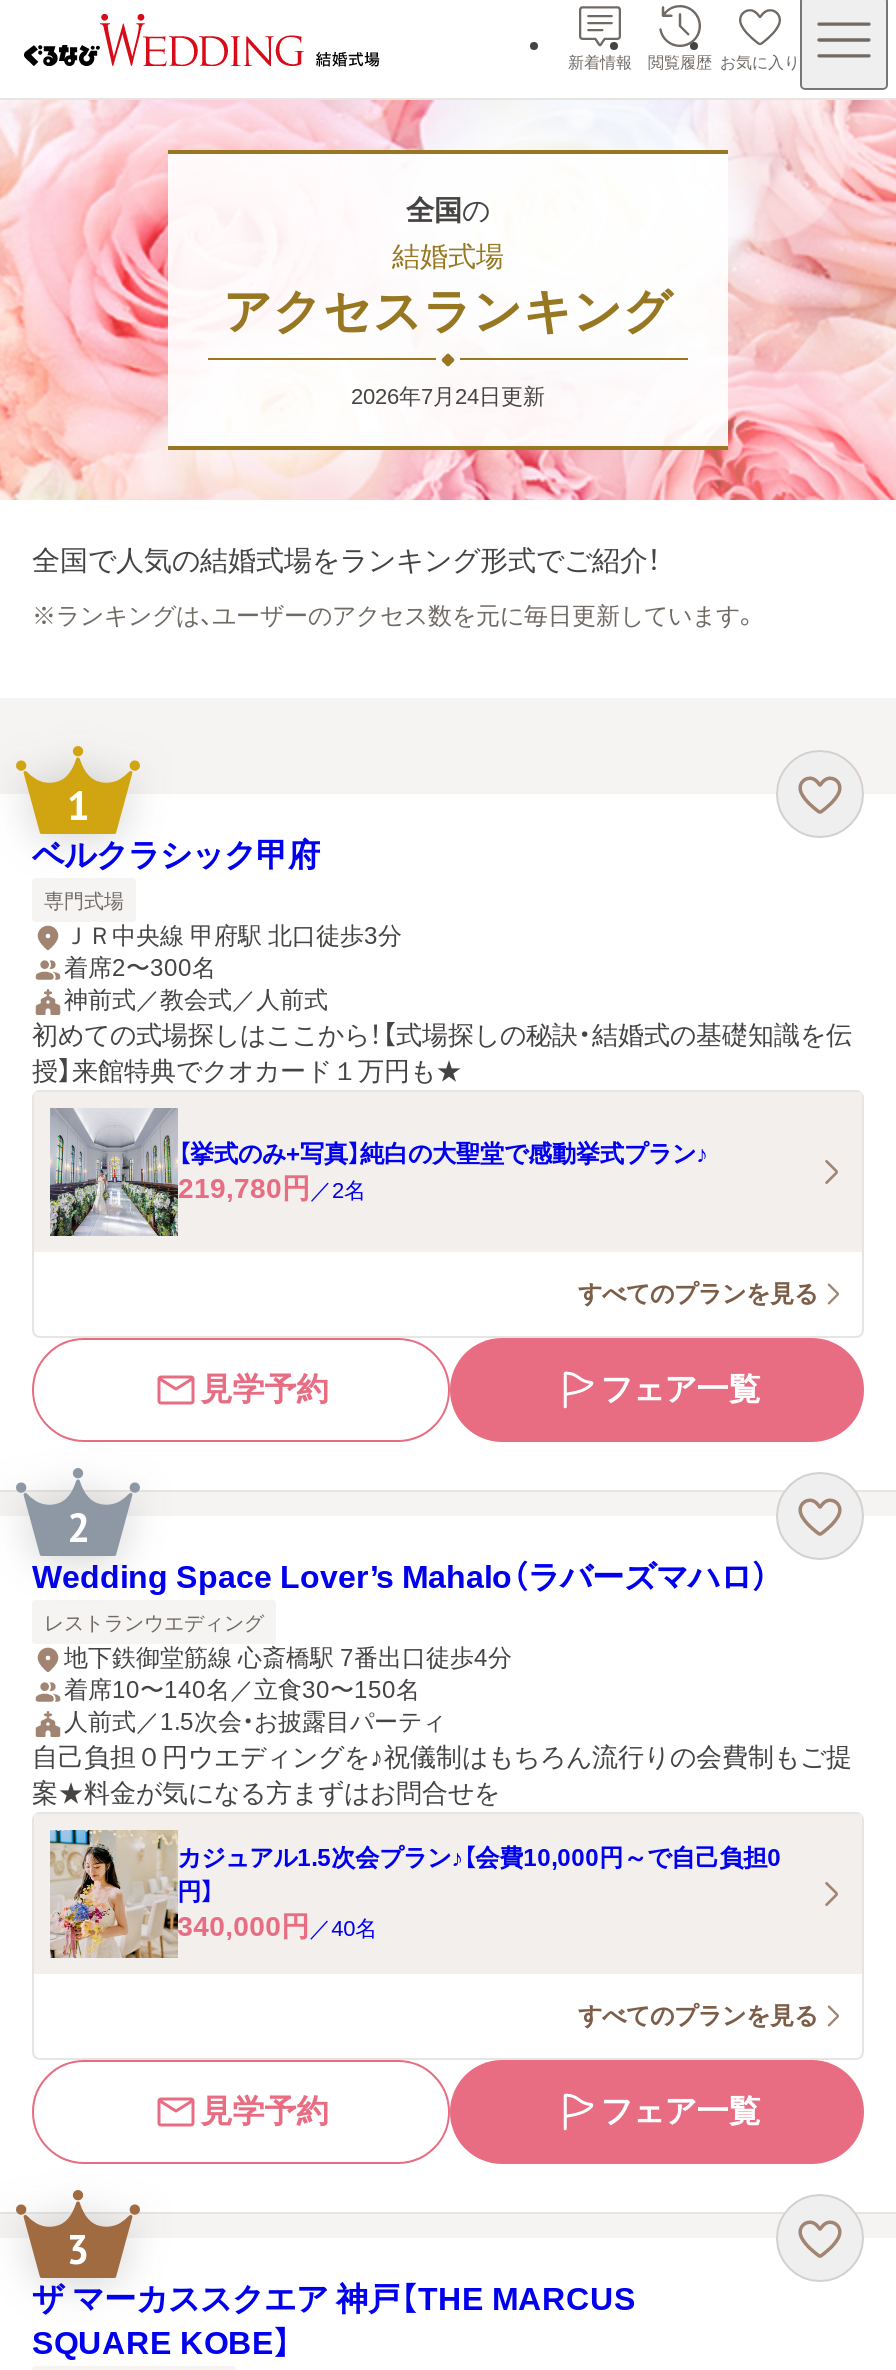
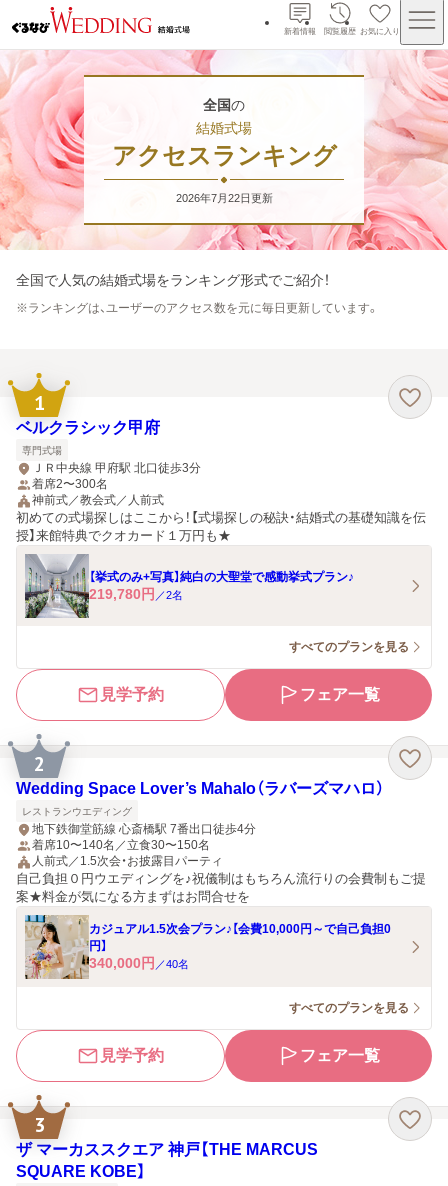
[351,383,545,407] 2026年7月24日更新 -> [175,191,272,203] 2026年7月22日更新

